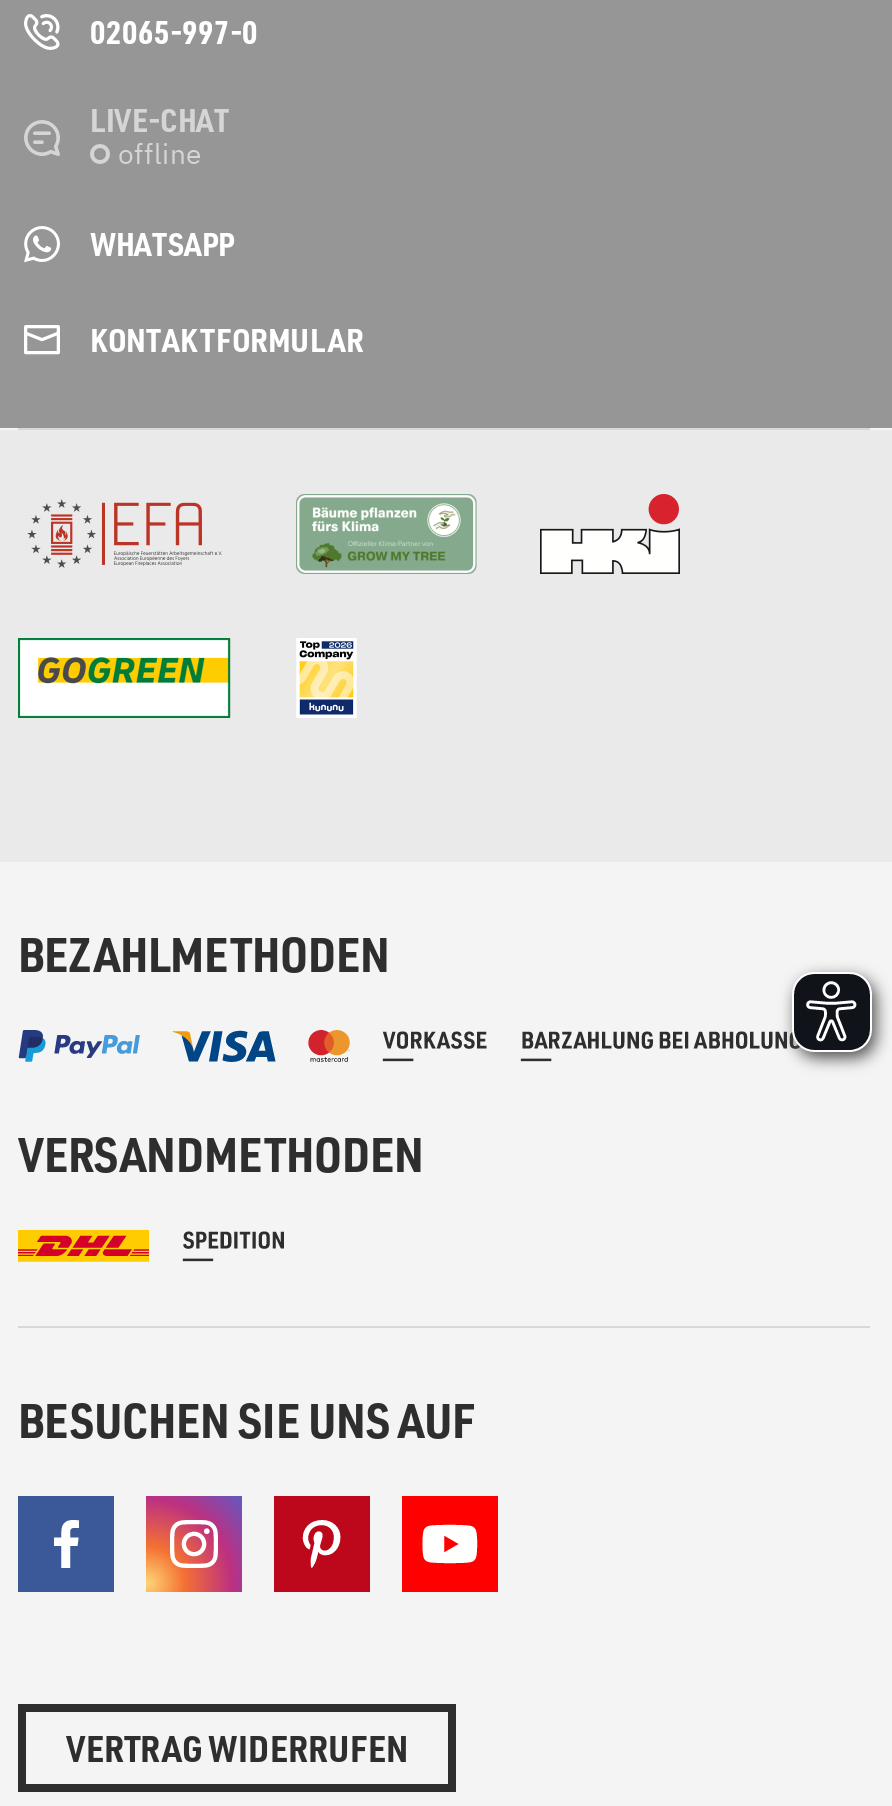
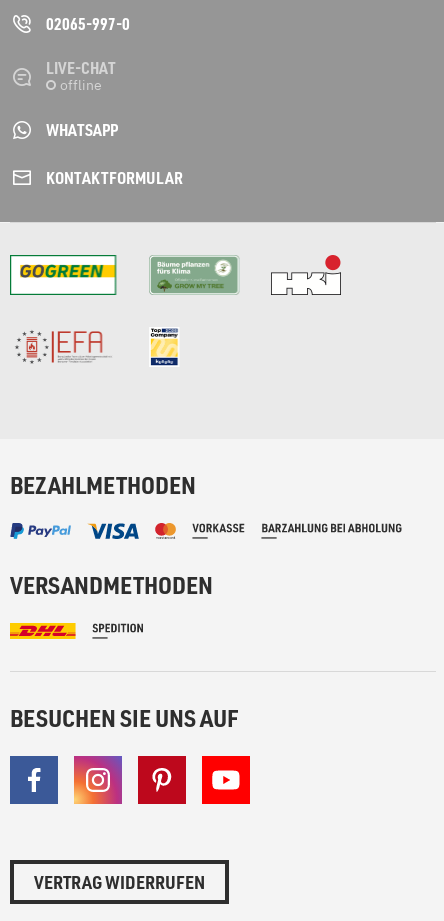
moved [18,494,230,574] -> [10,327,116,367]: [image]
moved [16,636,232,720] -> [9,254,117,296]: [image]
[790,972,884,1066] [image] -> none

